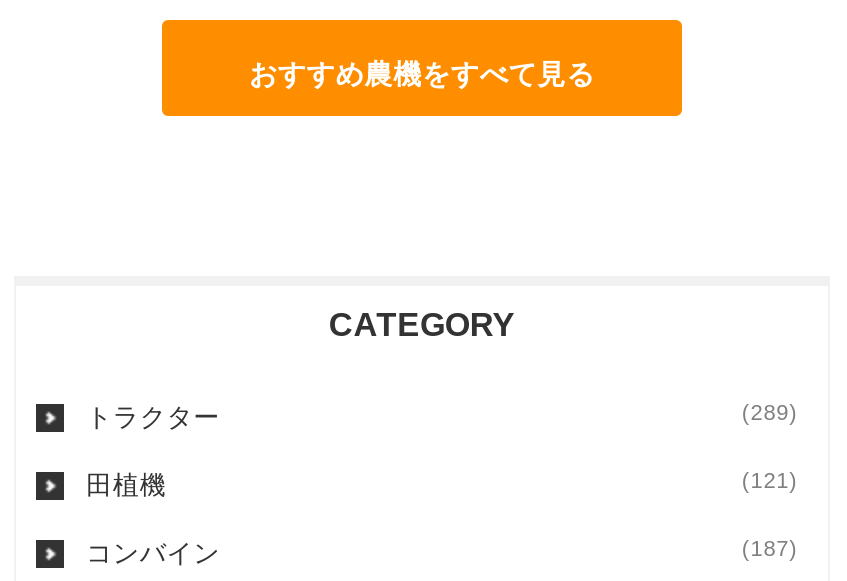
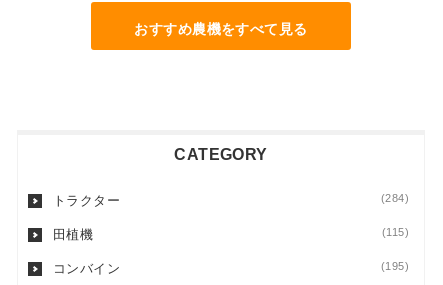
[742,400,798,424] (289) -> [381,192,409,204] (284)
[742,468,798,492] (121) -> [382,226,409,238] (115)
[742,536,798,560] (187) -> [381,260,409,272] (195)

